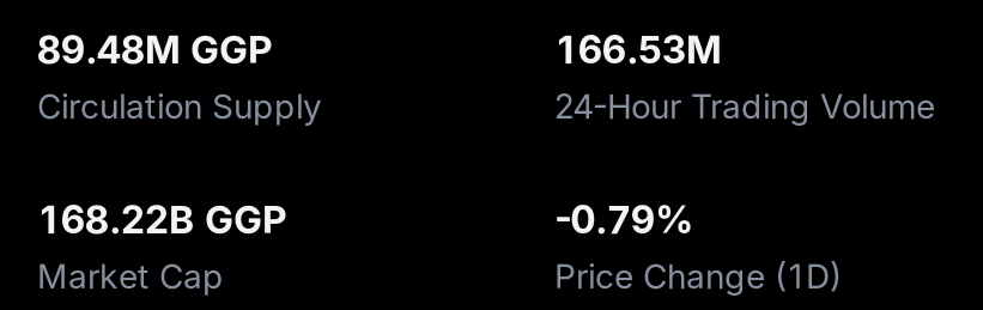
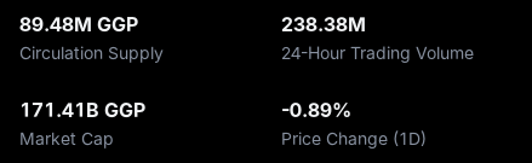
[554,25,722,73] 166.53M -> [281,12,366,36] 238.38M
[37,195,286,243] 168.22B GGP -> [19,98,145,122] 171.41B GGP
[554,195,693,243] -0.79% -> [281,98,351,122] -0.89%

